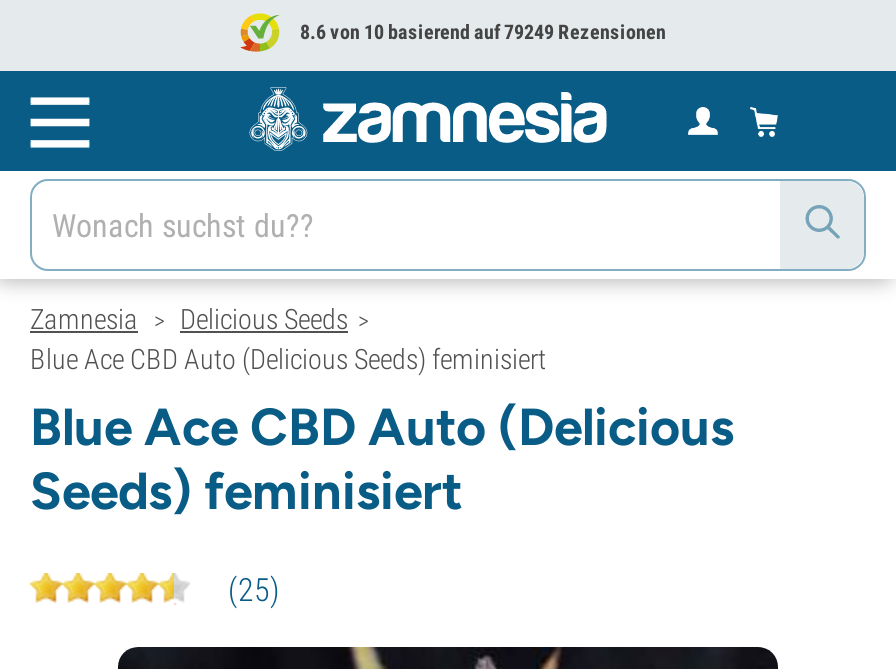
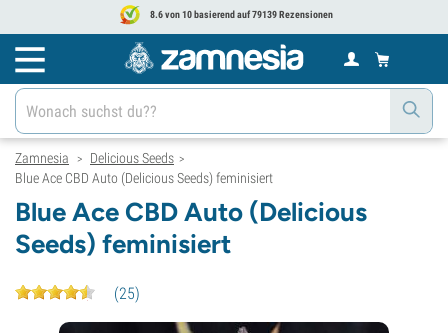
[296,21,666,43] 8.6 von 10 basierend auf 79249 Rezensionen -> [148,9,333,20] 8.6 von 10 basierend auf 79139 Rezensionen

